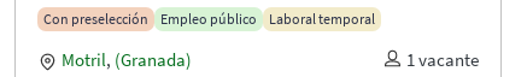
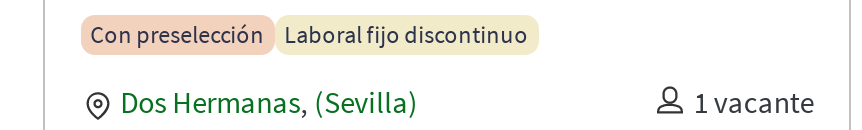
[160,10,375,28] Empleo público | Laboral temporal -> [284,19,528,49] Laboral fijo discontinuo
[61,49,191,71] Motril, (Granada) -> [120,83,418,121] Dos Hermanas, (Sevilla)

